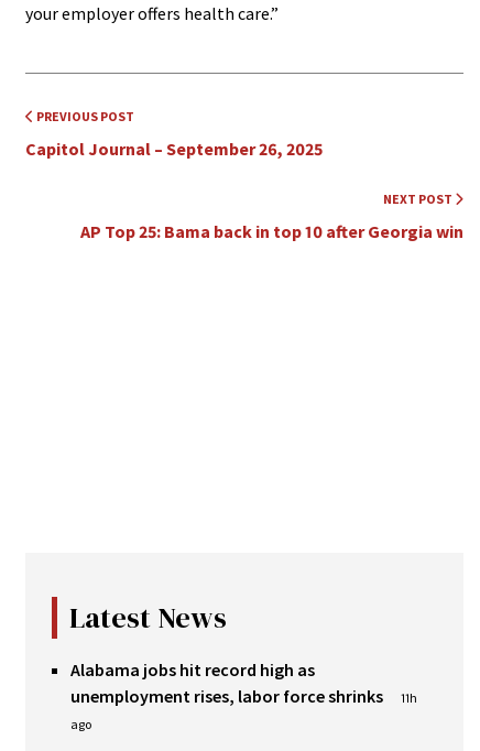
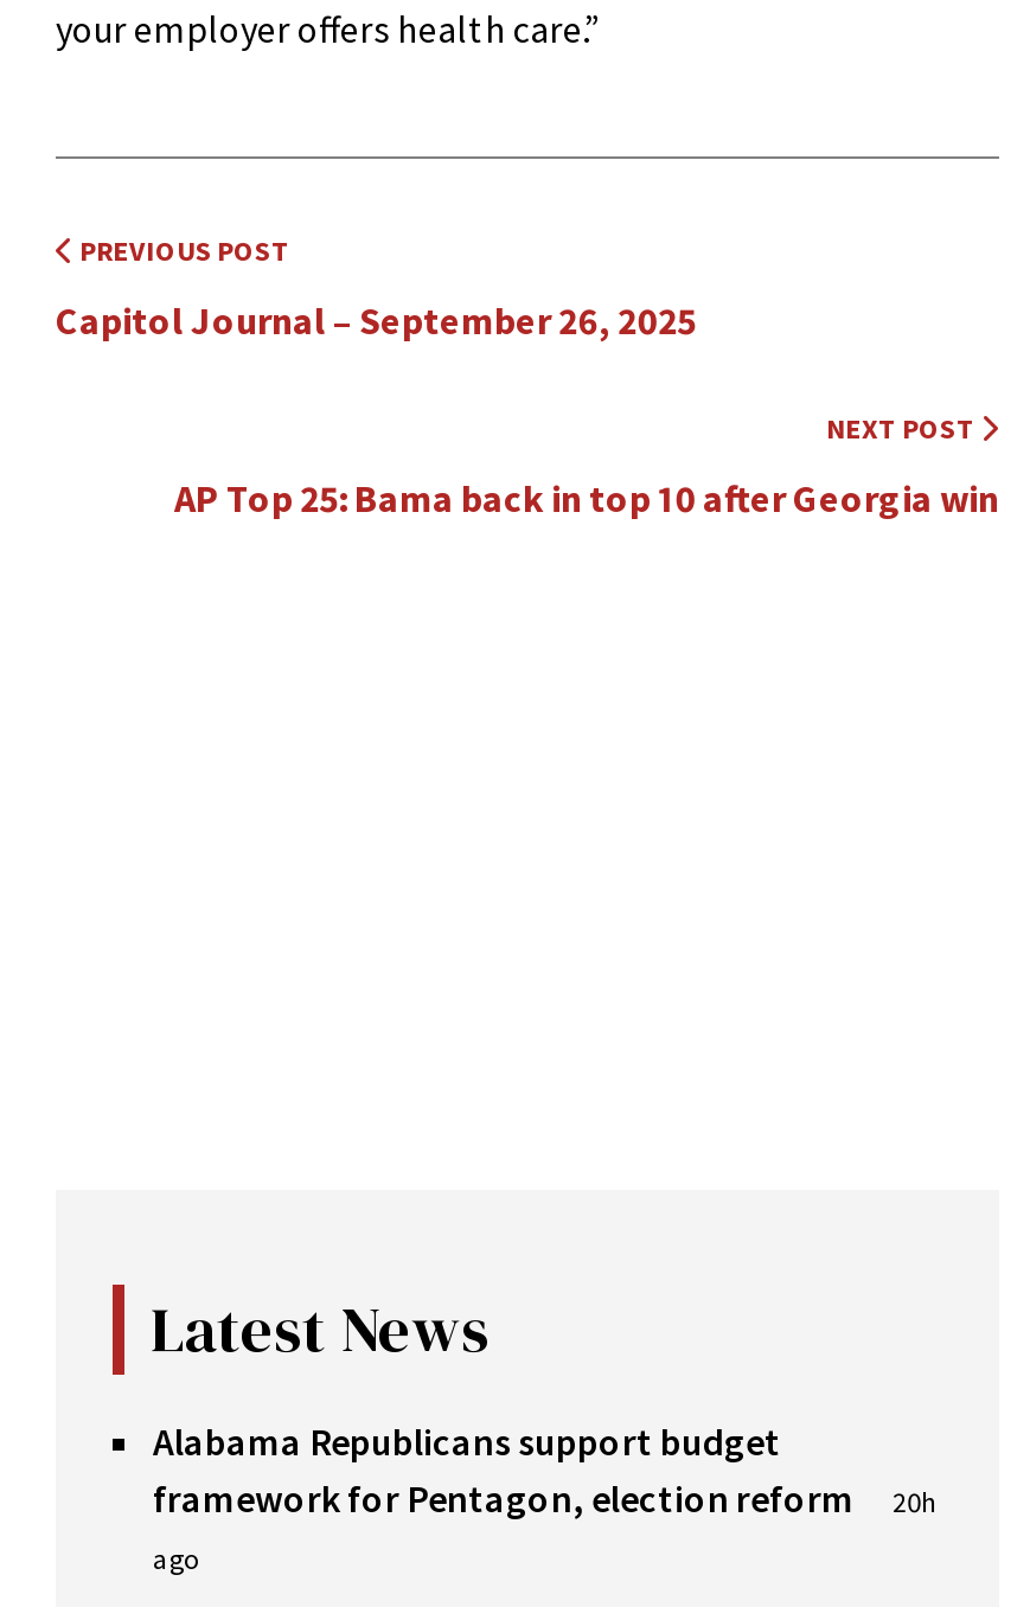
[70,659,417,707] Alabama jobs hit record high as | unemployment rises, labor force shrinks | 11h -> [153,1418,938,1522] Alabama Republicans support budget | framework for Pentagon, election reform | 20h

